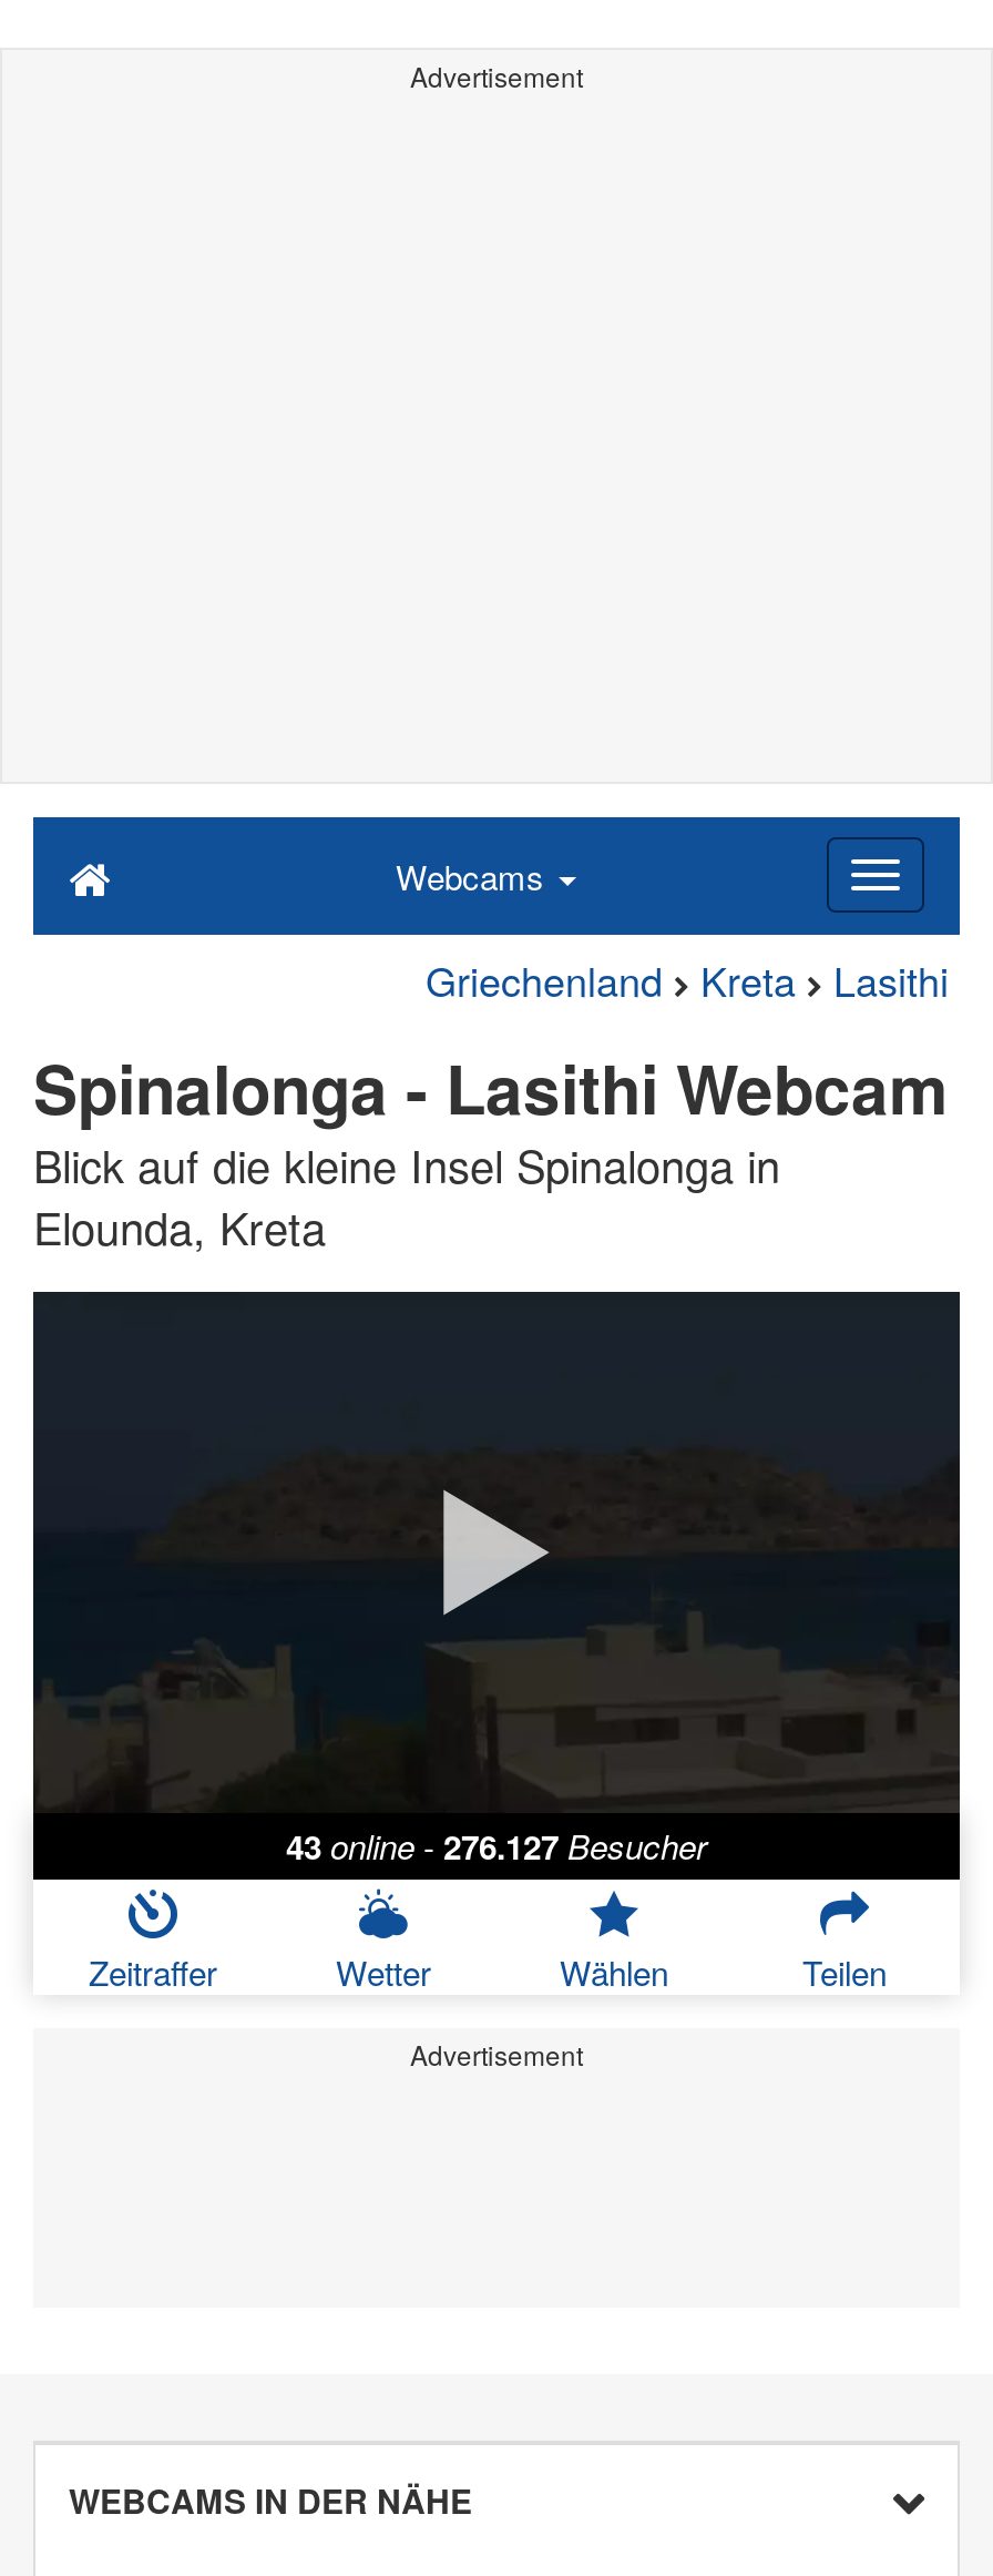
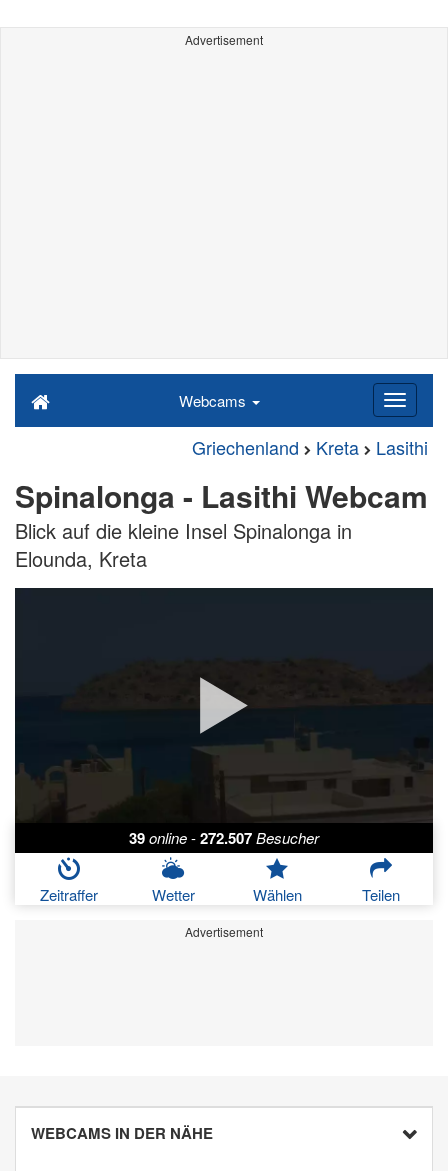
[286,1822,707,1871] 43 online - 276.127 Besucher -> [129,827,319,849] 39 online - 272.507 Besucher

